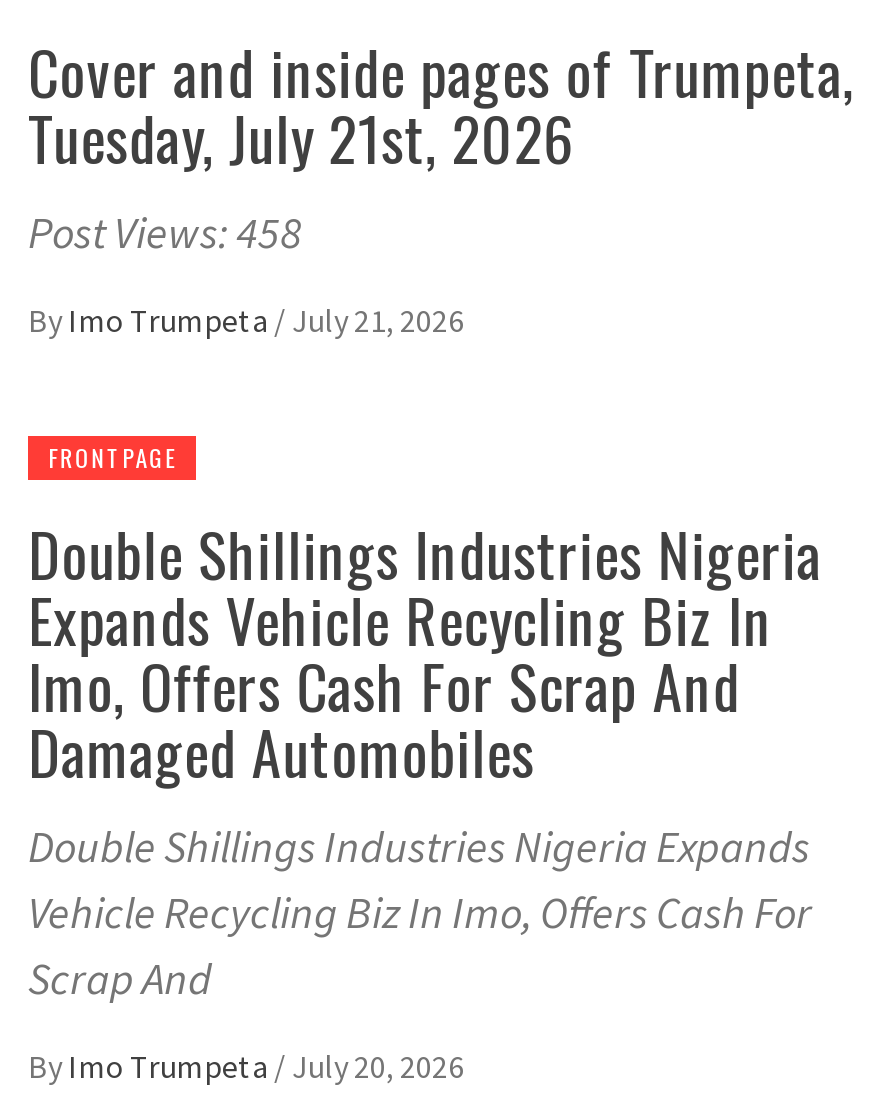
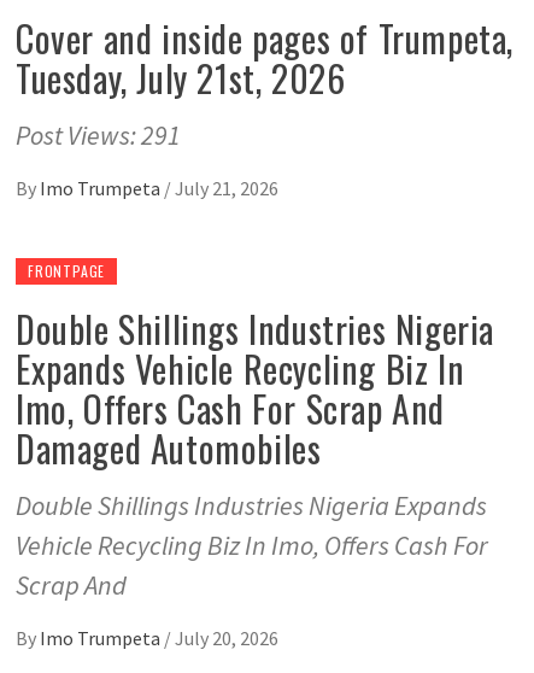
[28,204,302,260] Post Views: 458 -> [16,119,181,152] Post Views: 291

